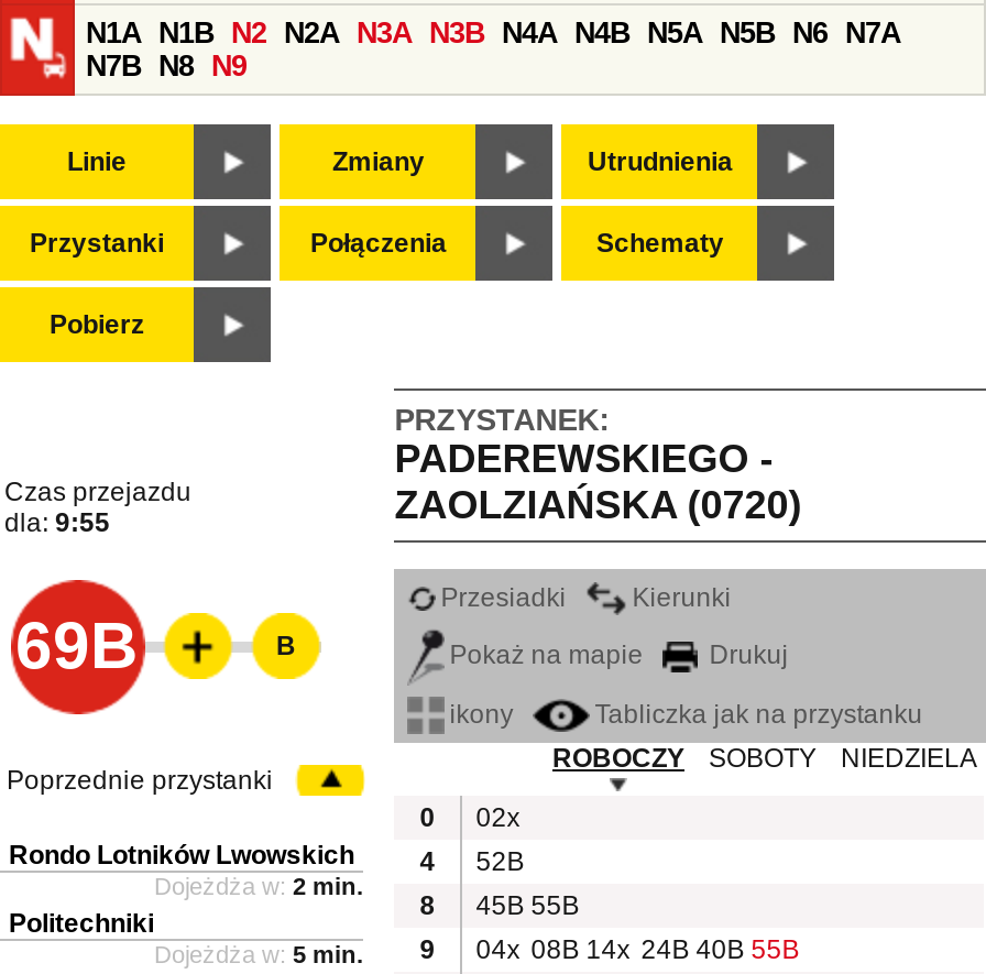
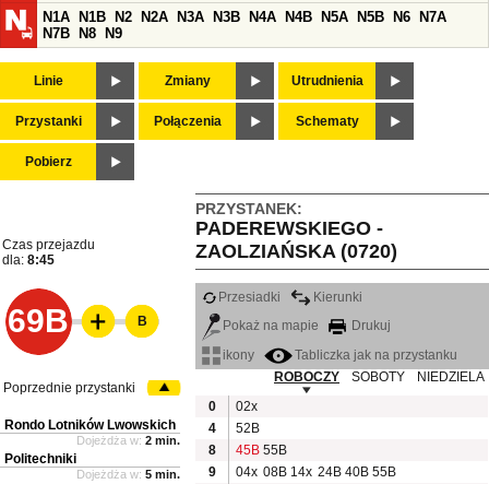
[4,508,110,538] dla: 9:55 -> [2,252,55,268] dla: 8:45

